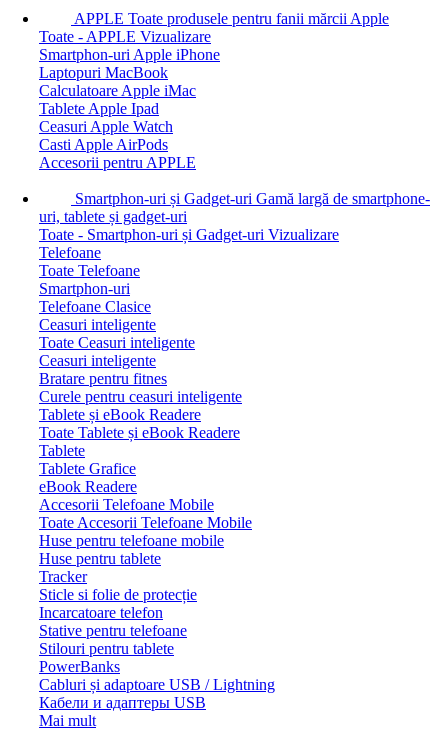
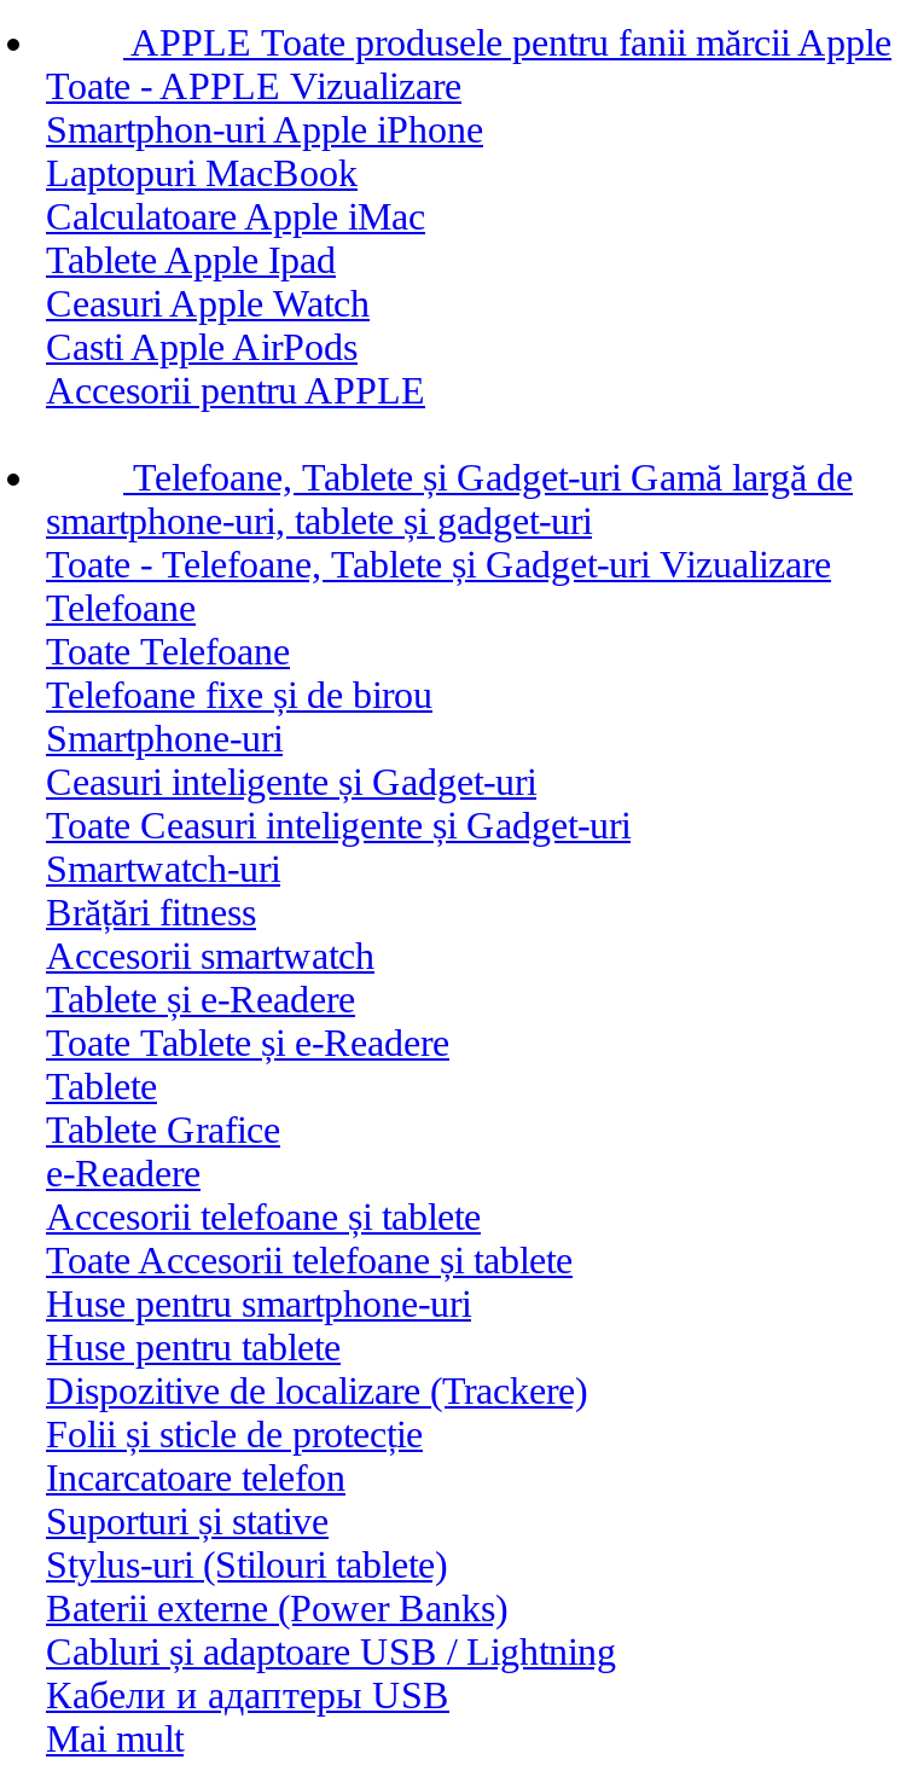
[39,190,430,243] Smartphon-uri și Gadget-uri Gamă largă de smartphone- | uri, tablete și gadget-uri | Toate - Smartphon-uri și Gadget-uri Vizualizare -> [46,457,853,585] Telefoane, Tablete și Gadget-uri Gamă largă de | smartphone-uri, tablete și gadget-uri | Toate - Telefoane, Tablete și Gadget-uri Vizualizare
[39,280,242,441] Smartphon-uri | Telefoane Clasice | Ceasuri inteligente | Toate Ceasuri inteligente | Ceasuri inteligente | Bratare pentru fitnes | Curele pentru ceasuri inteligente | Tablete și eBook Readere | Toate Tablete și eBook Readere -> [46,674,631,1063] Telefoane fixe și de birou | Smartphone-uri | Ceasuri inteligente și Gadget-uri | Toate Ceasuri inteligente și Gadget-uri | Smartwatch-uri | Brățări fitness | Accesorii smartwatch | Tablete și e-Readere | Toate Tablete și e-Readere
[39,478,252,549] eBook Readere | Accesorii Telefoane Mobile | Toate Accesorii Telefoane Mobile | Huse pentru telefoane mobile -> [46,1152,573,1324] e-Readere | Accesorii telefoane și tablete | Toate Accesorii telefoane și tablete | Huse pentru smartphone-uri
[39,568,197,603] Tracker | Sticle si folie de protecție -> [46,1370,587,1454] Dispozitive de localizare (Trackere) | Folii și sticle de protecție
[39,622,187,675] Stative pentru telefoane | Stilouri pentru tablete | PowerBanks -> [46,1500,507,1628] Suporturi și stative | Stylus-uri (Stilouri tablete) | Baterii externe (Power Banks)

